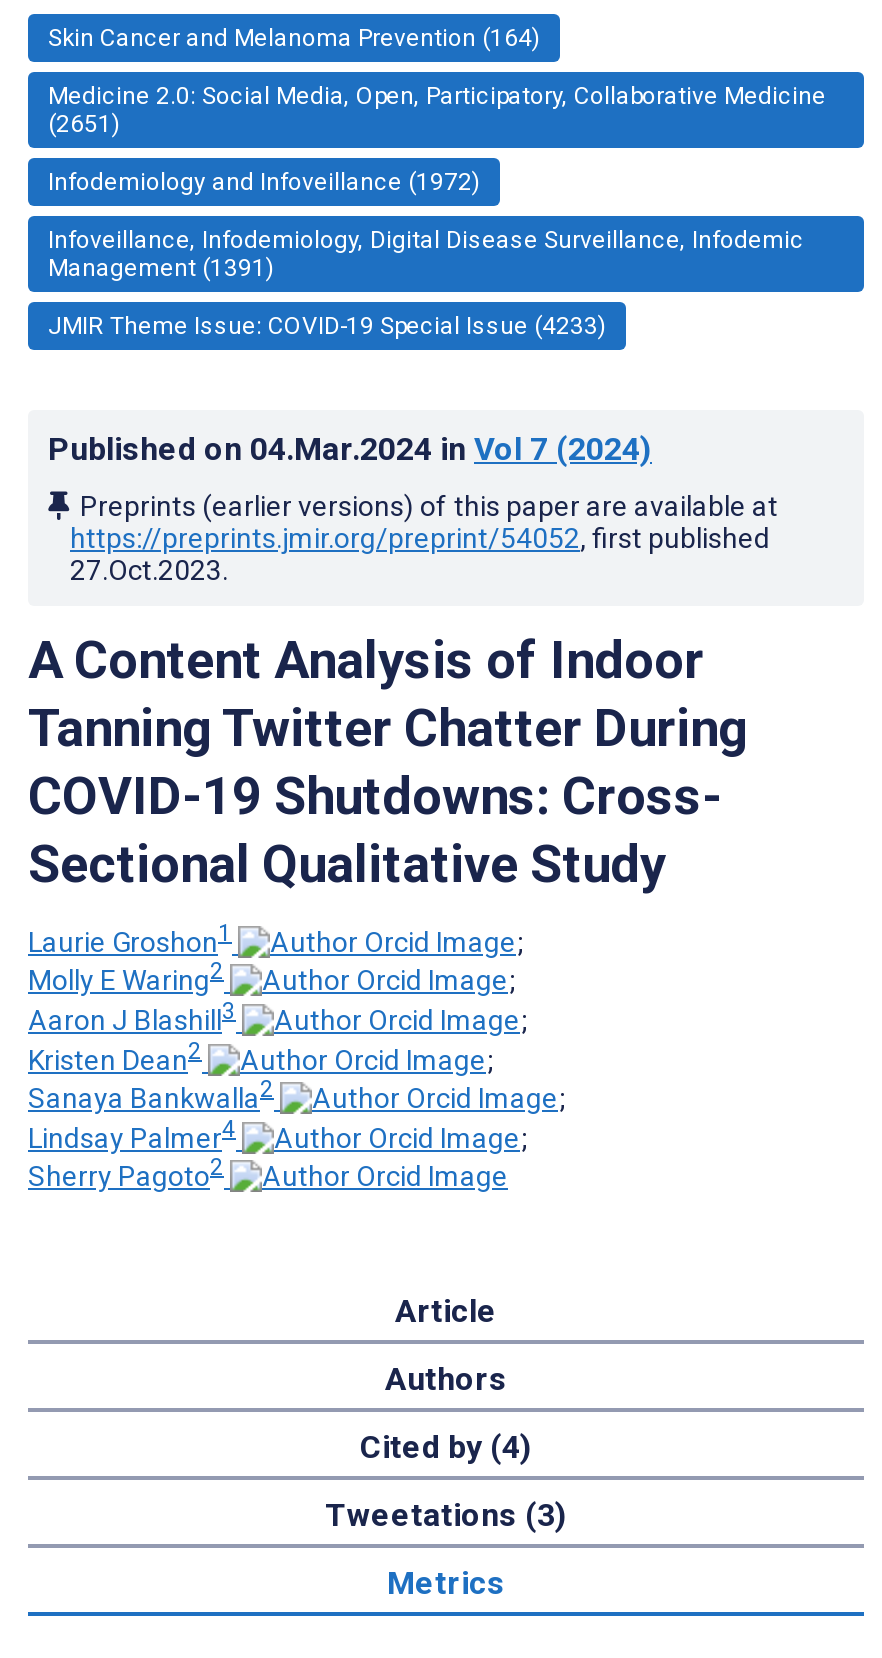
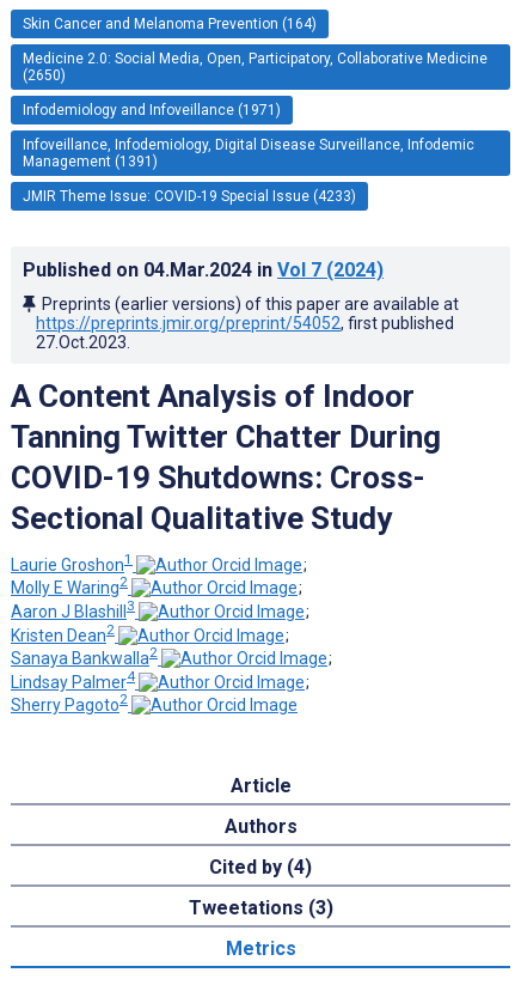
[48,110,120,138] (2651) -> [23,67,66,84] (2650)
[48,168,480,196] Infodemiology and Infoveillance (1972) -> [23,102,281,118] Infodemiology and Infoveillance (1971)

